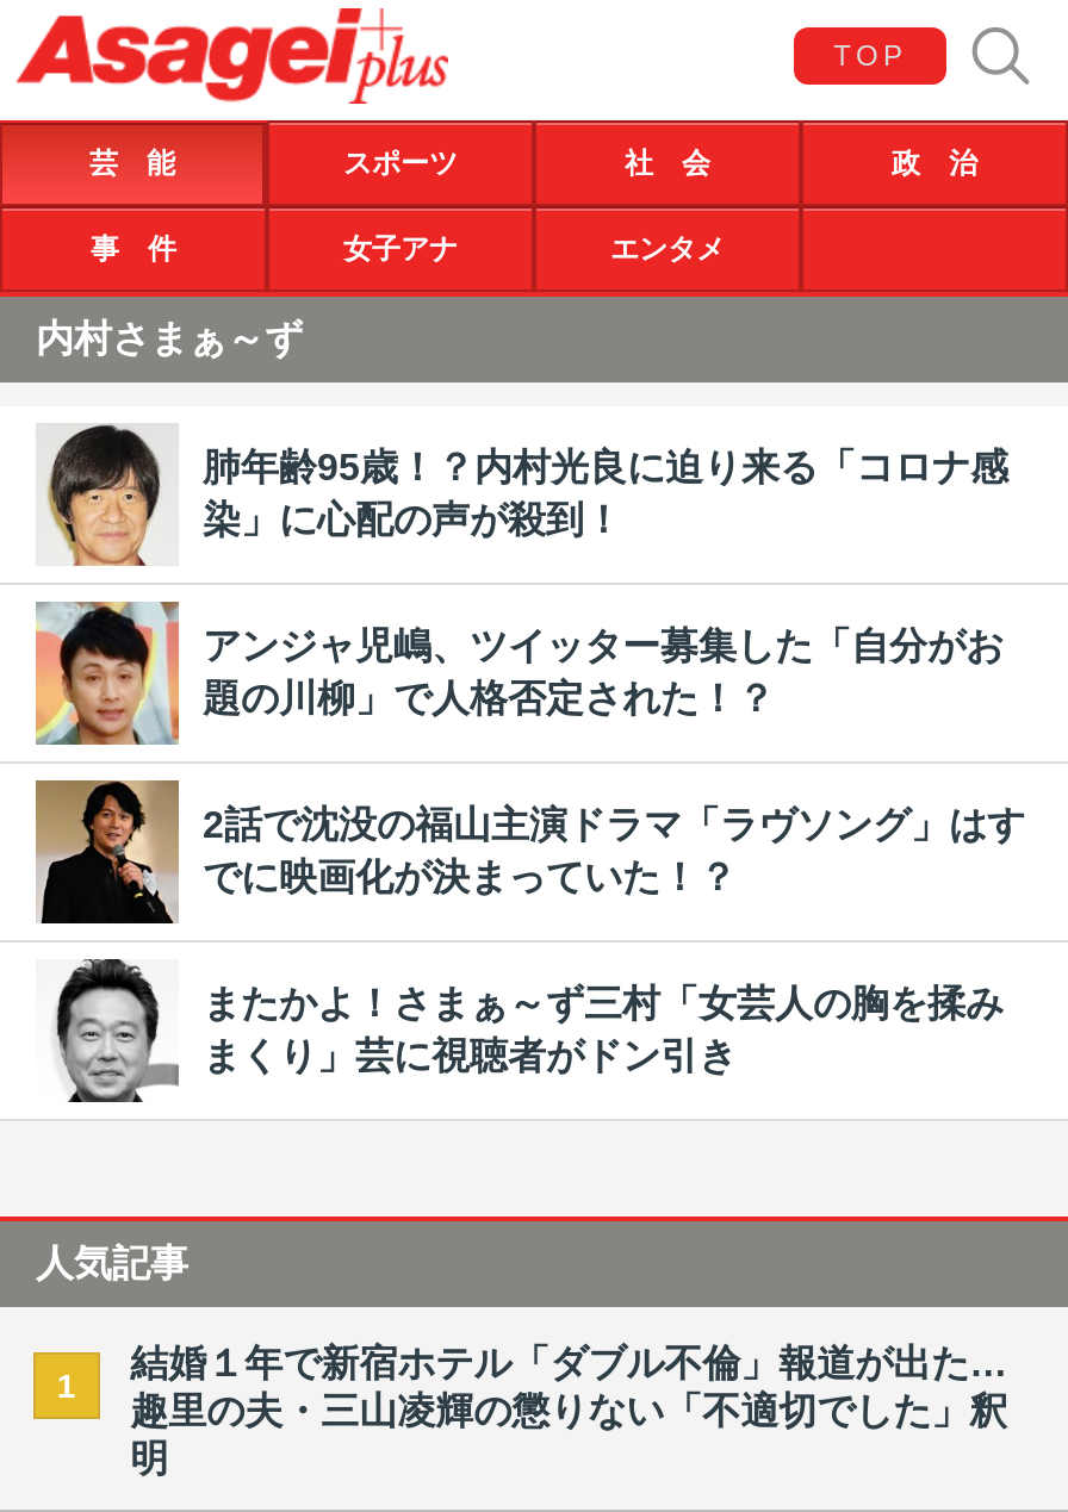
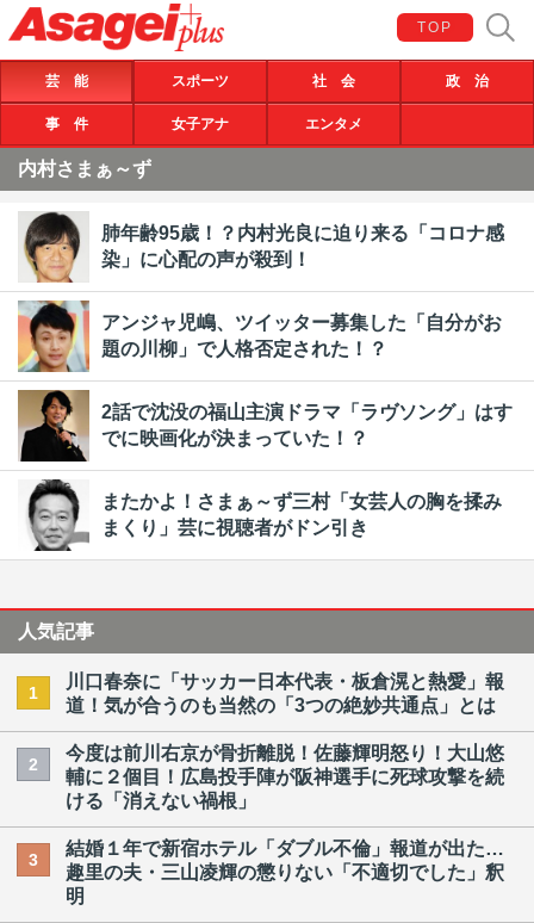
none -> [28,671,504,773] 川口春奈に「サッカー日本代表・板倉滉と熱愛」報 | 道！気が合うのも当然の「3つの絶妙共通点」とは | 2
none -> [28,743,504,869] 今度は前川右京が骨折離脱！佐藤輝明怒り！大山悠 | 輔に２個目！広島投手陣が阪神選手に死球攻撃を続 | ける「消えない禍根」 | 3

